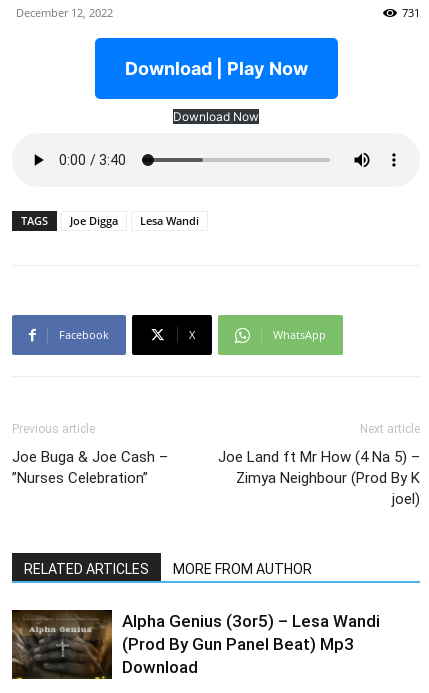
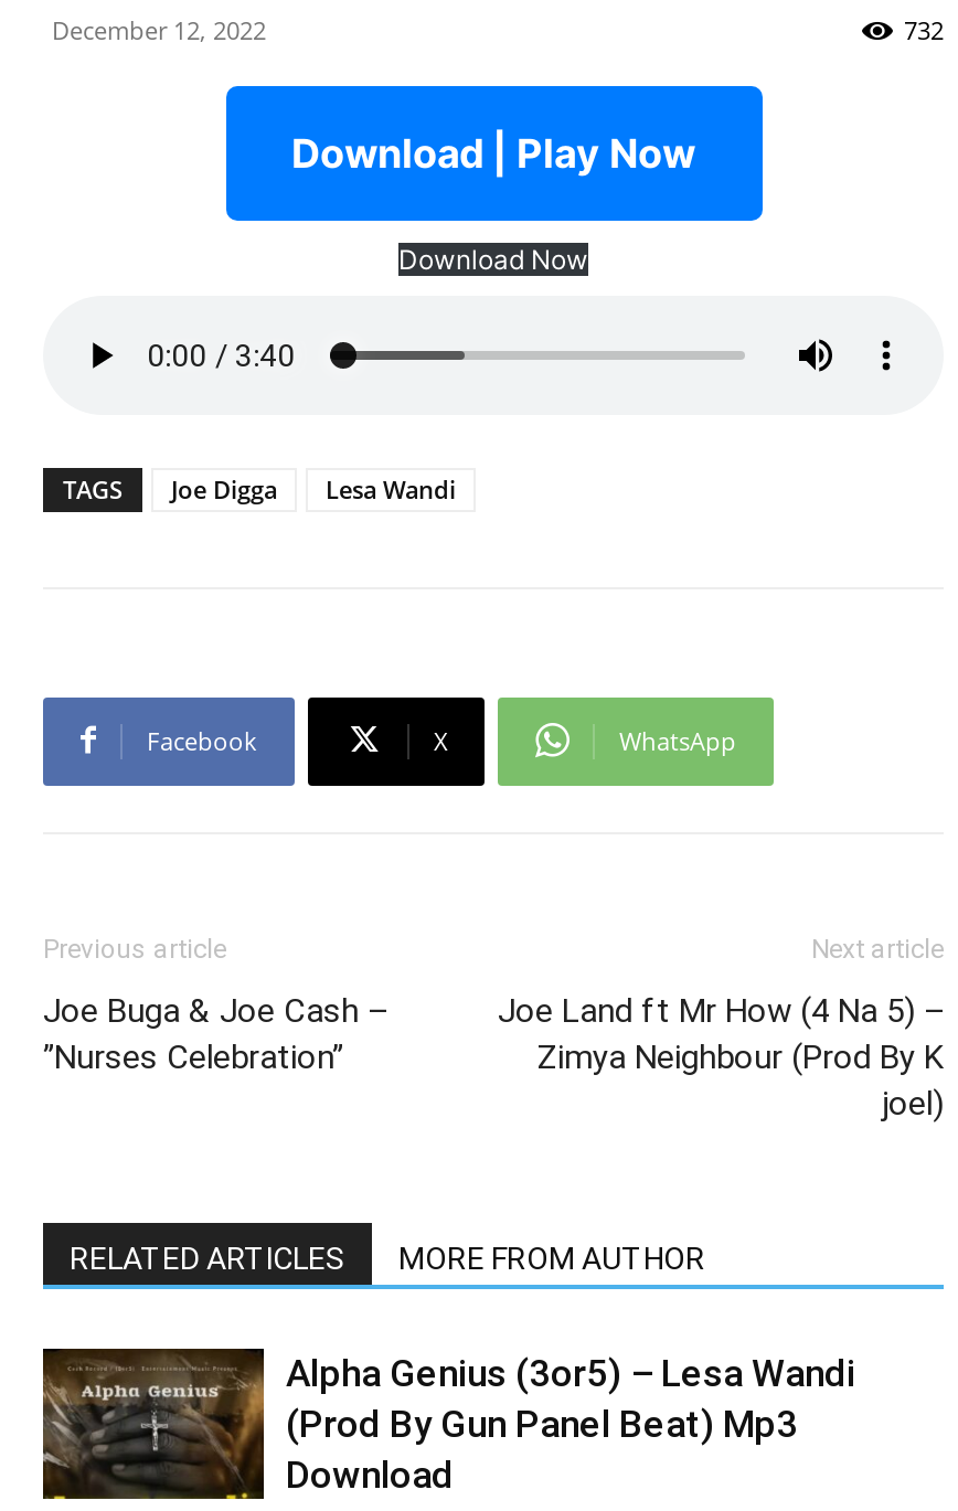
[402,5,420,20] 731 -> [904,12,944,45] 732

